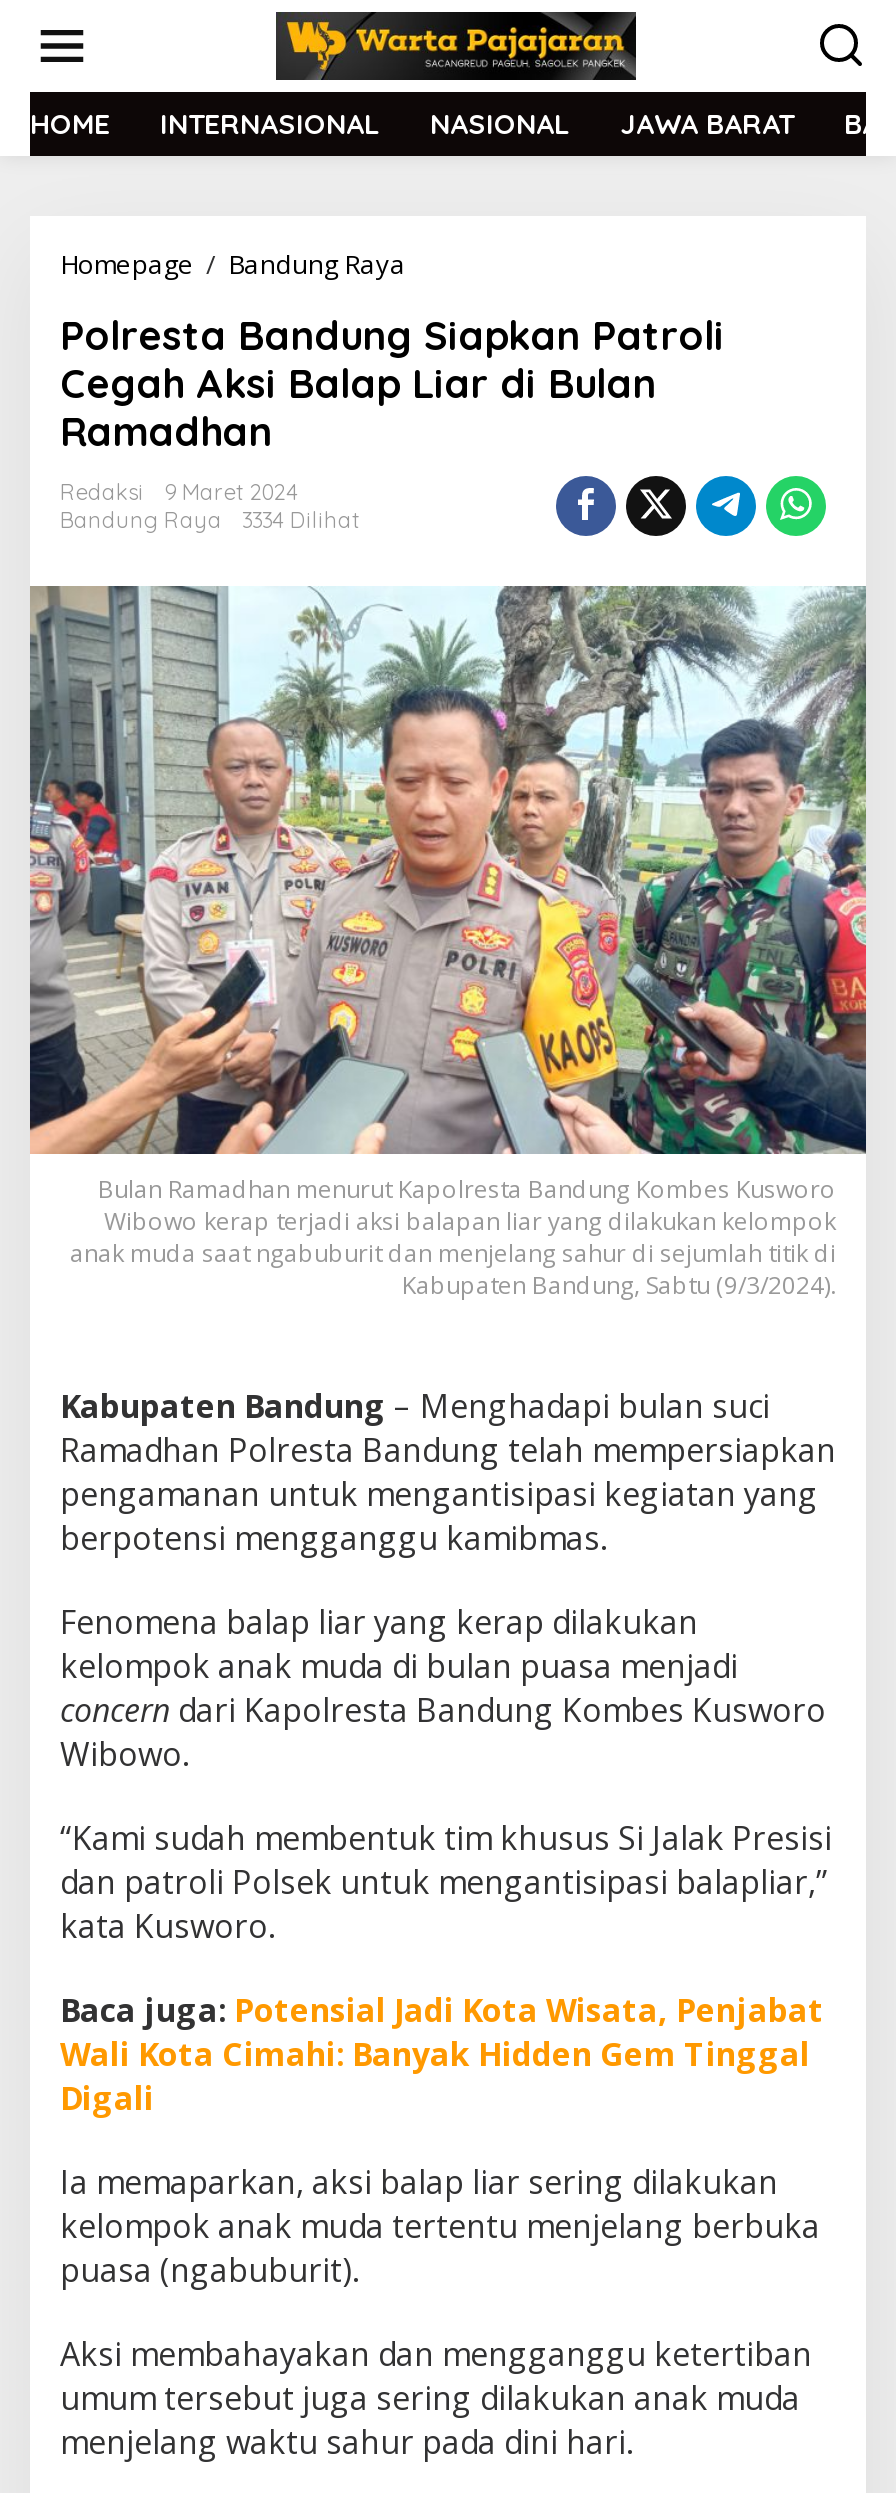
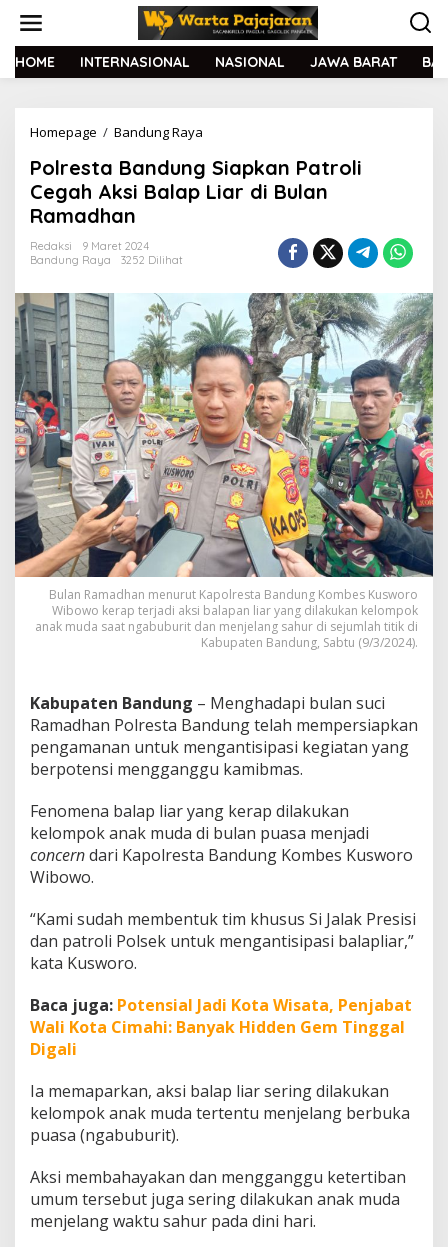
[242,506,360,534] 3334 Dilihat -> [121,253,183,267] 3252 Dilihat

